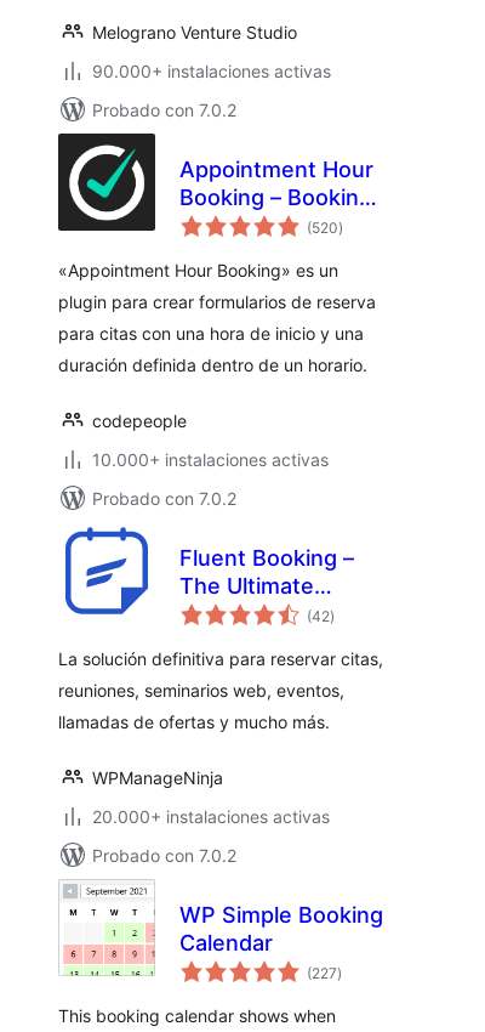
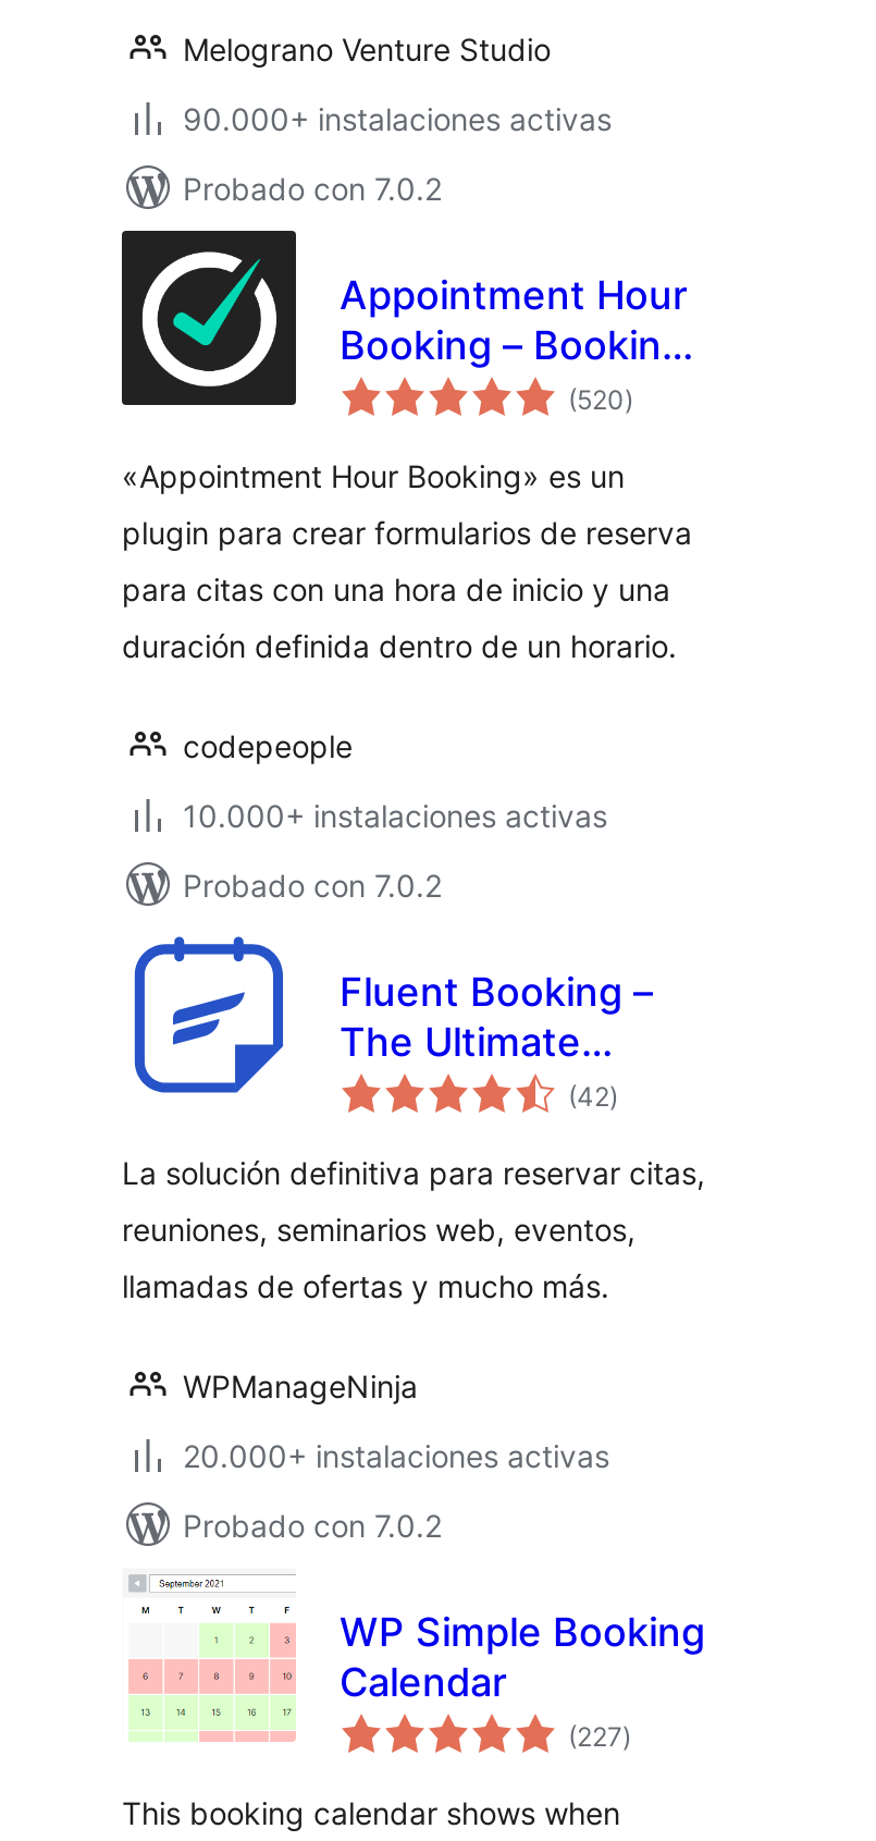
[63,885,156,977] [image] -> [128,1579,296,1742] [image]

